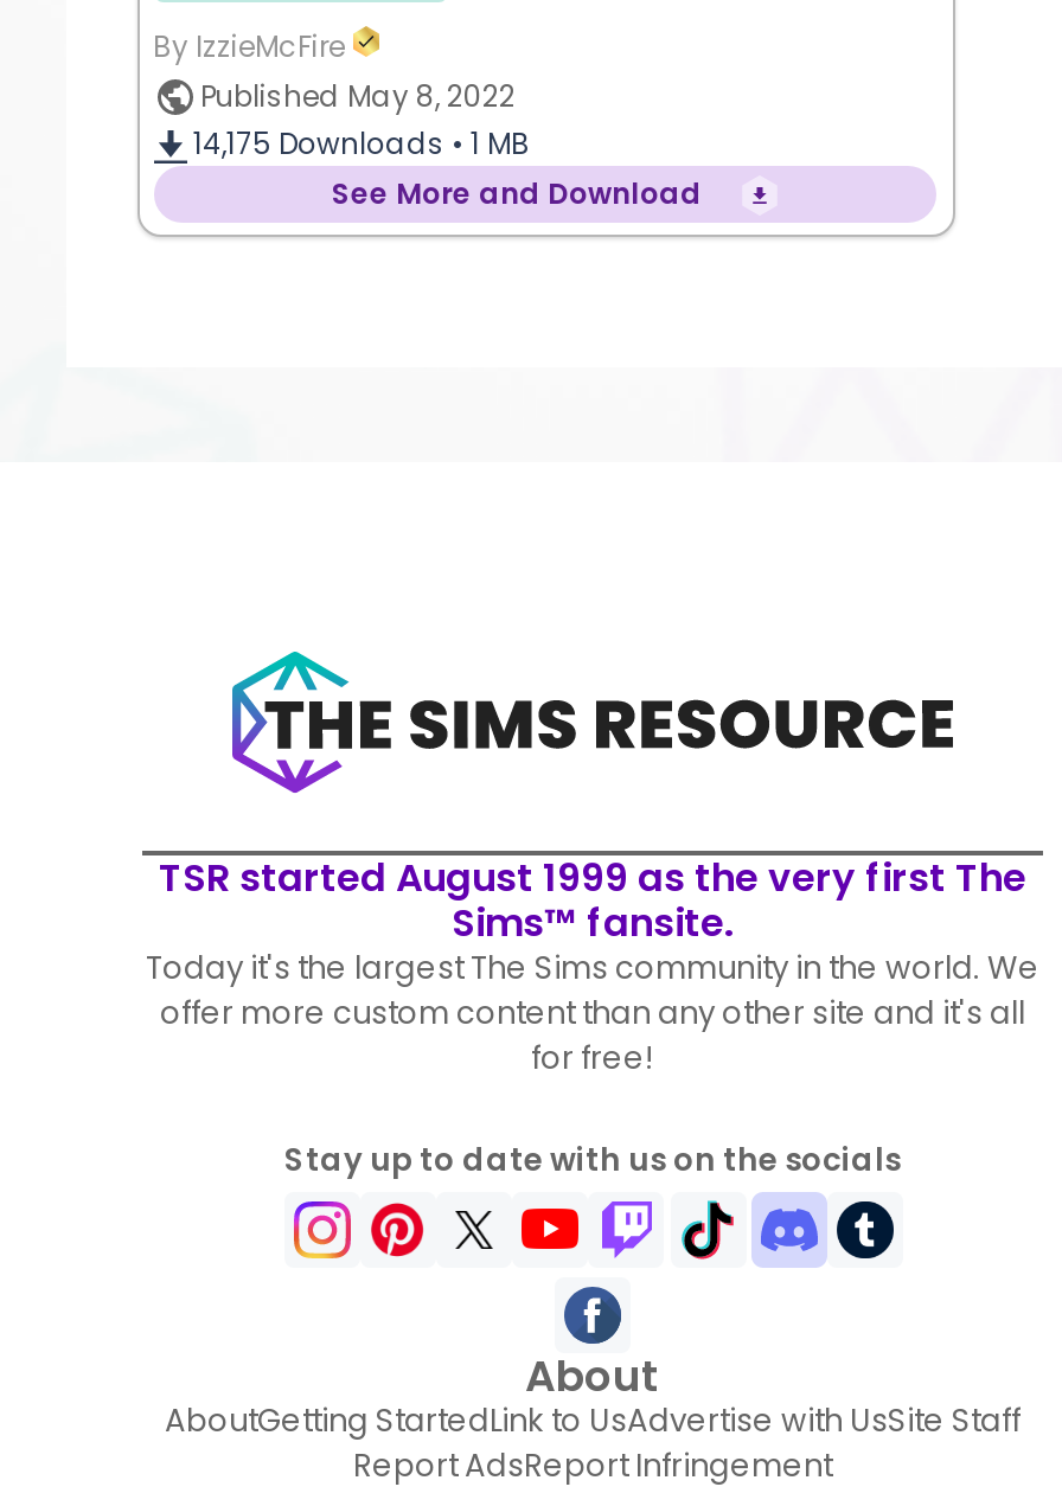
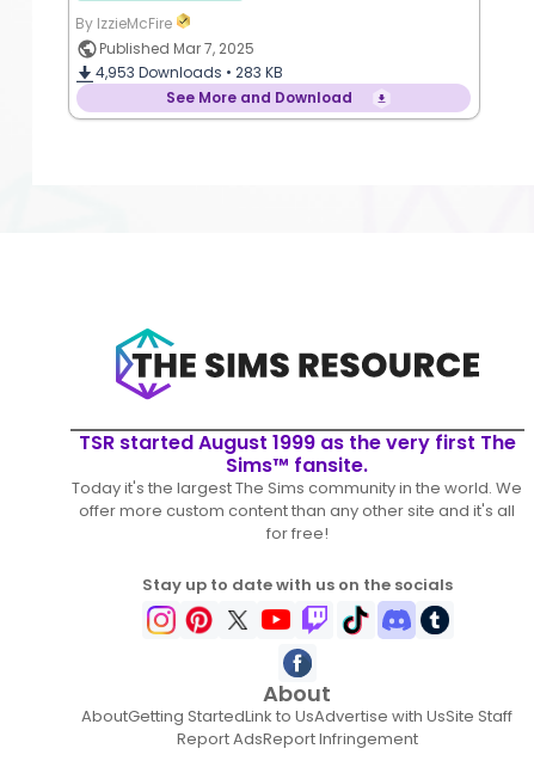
[200,75,516,116] Published May 8, 2022 -> [100,38,255,58] Published Mar 7, 2025
[193,123,530,163] 14,175 Downloads • 1 MB -> [96,62,284,82] 4,953 Downloads • 283 KB

